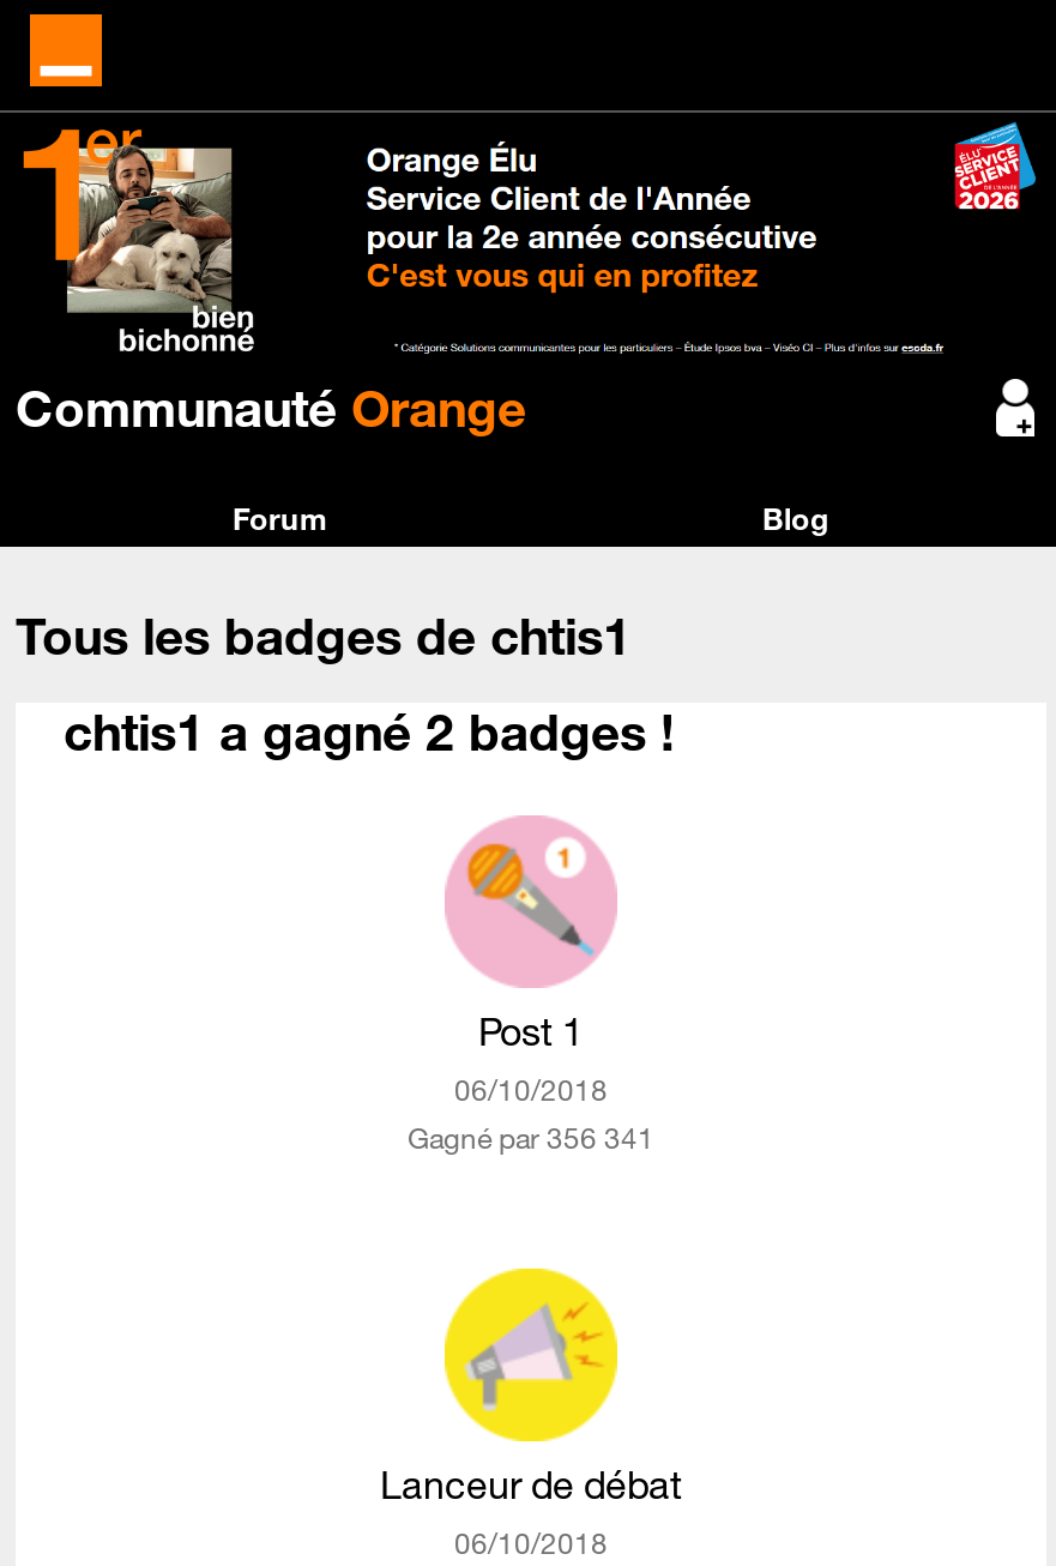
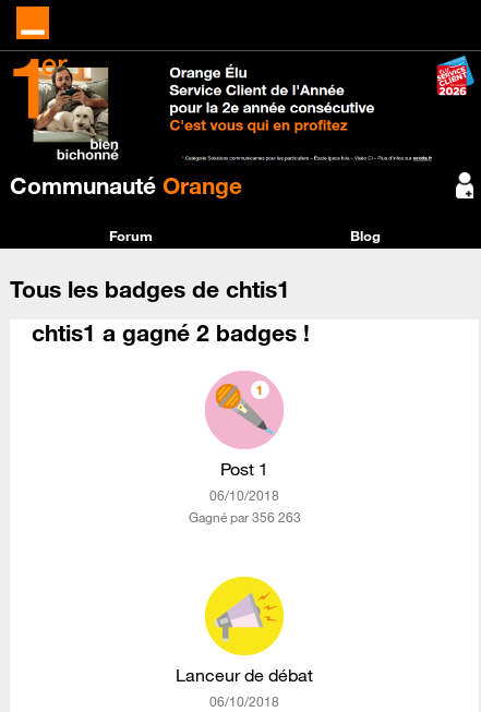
[408,1117,654,1156] Gagné par 356 341 -> [188,508,300,525] Gagné par 356 263

